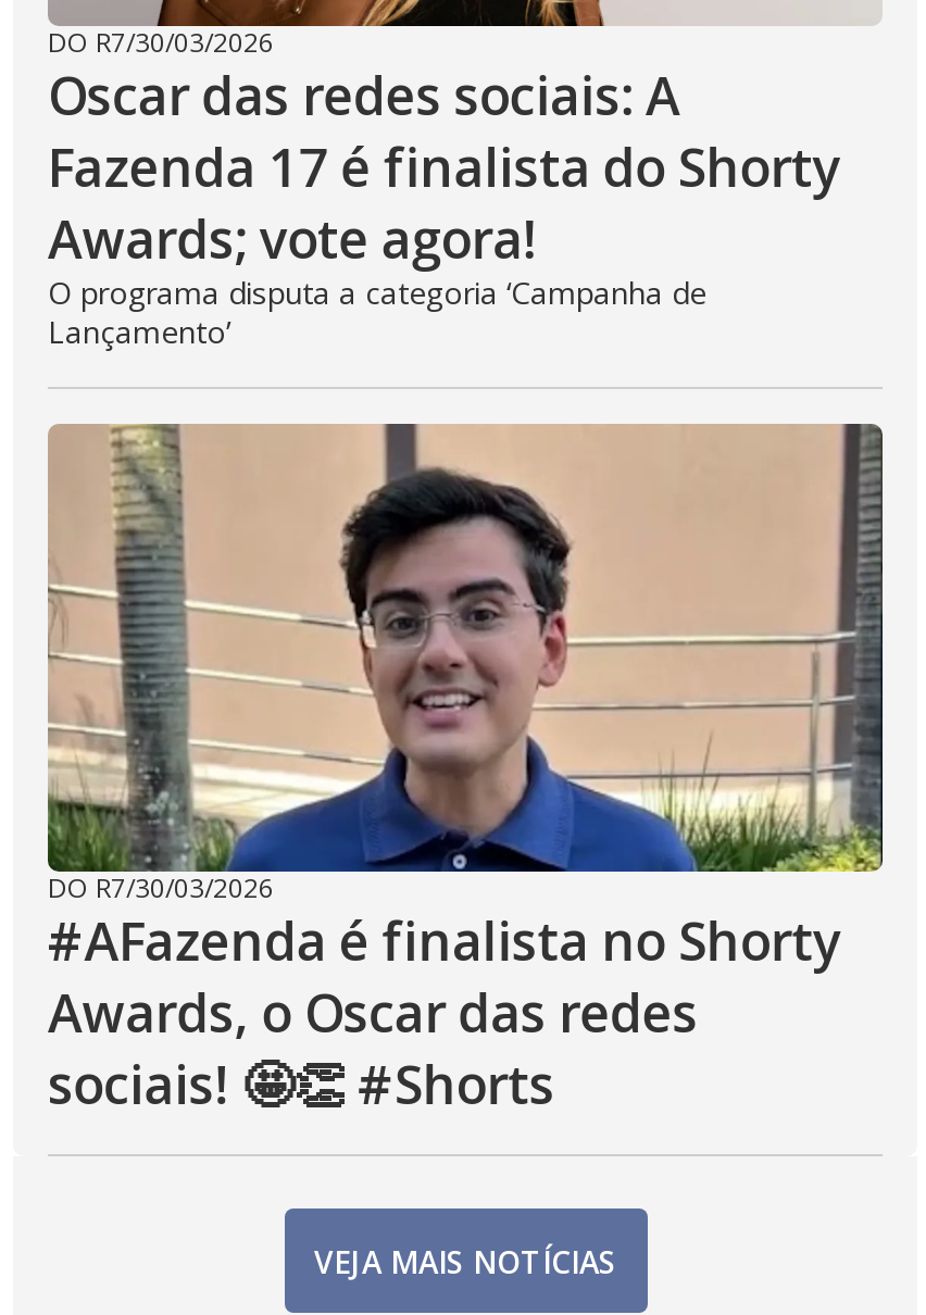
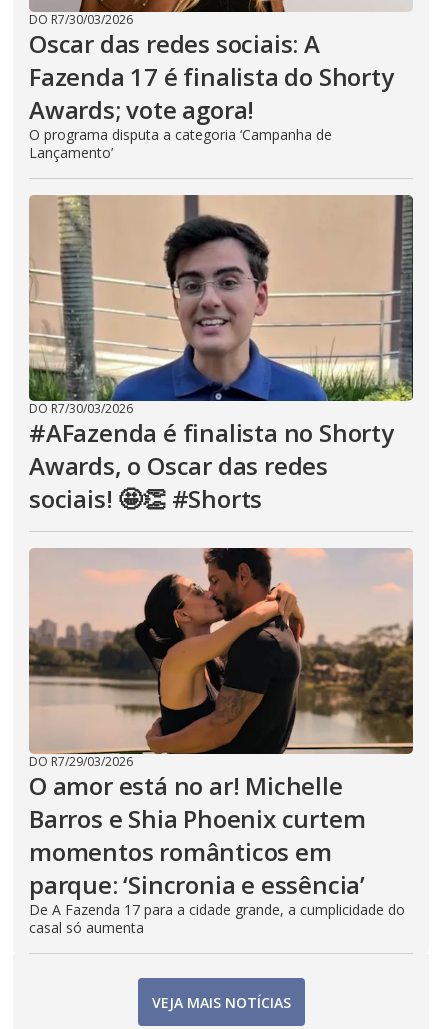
none -> [29,547,414,937] [image] | DO R7/29/03/2026 | O amor está no ar! Michelle | Barros e Shia Phoenix curtem | momentos românticos em | parque: ‘Sincronia e essência’ | De A Fazenda 17 para a cidade grande, a cumplicidade do | casal só aumenta

